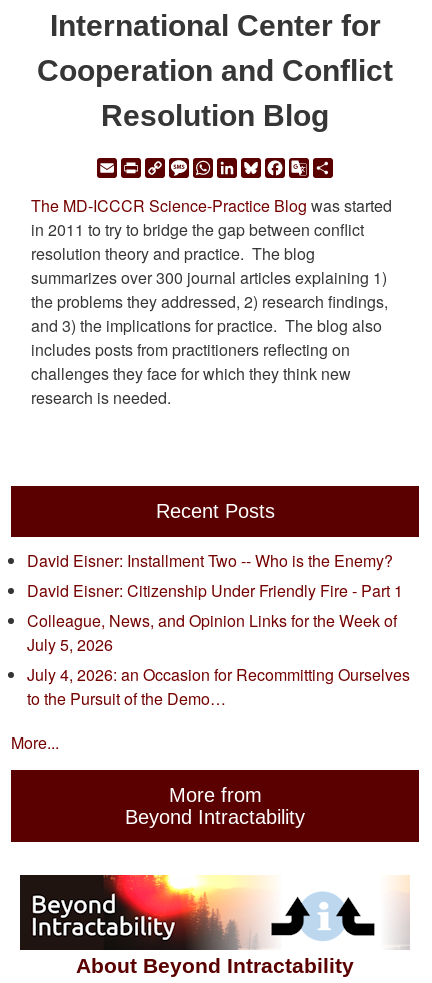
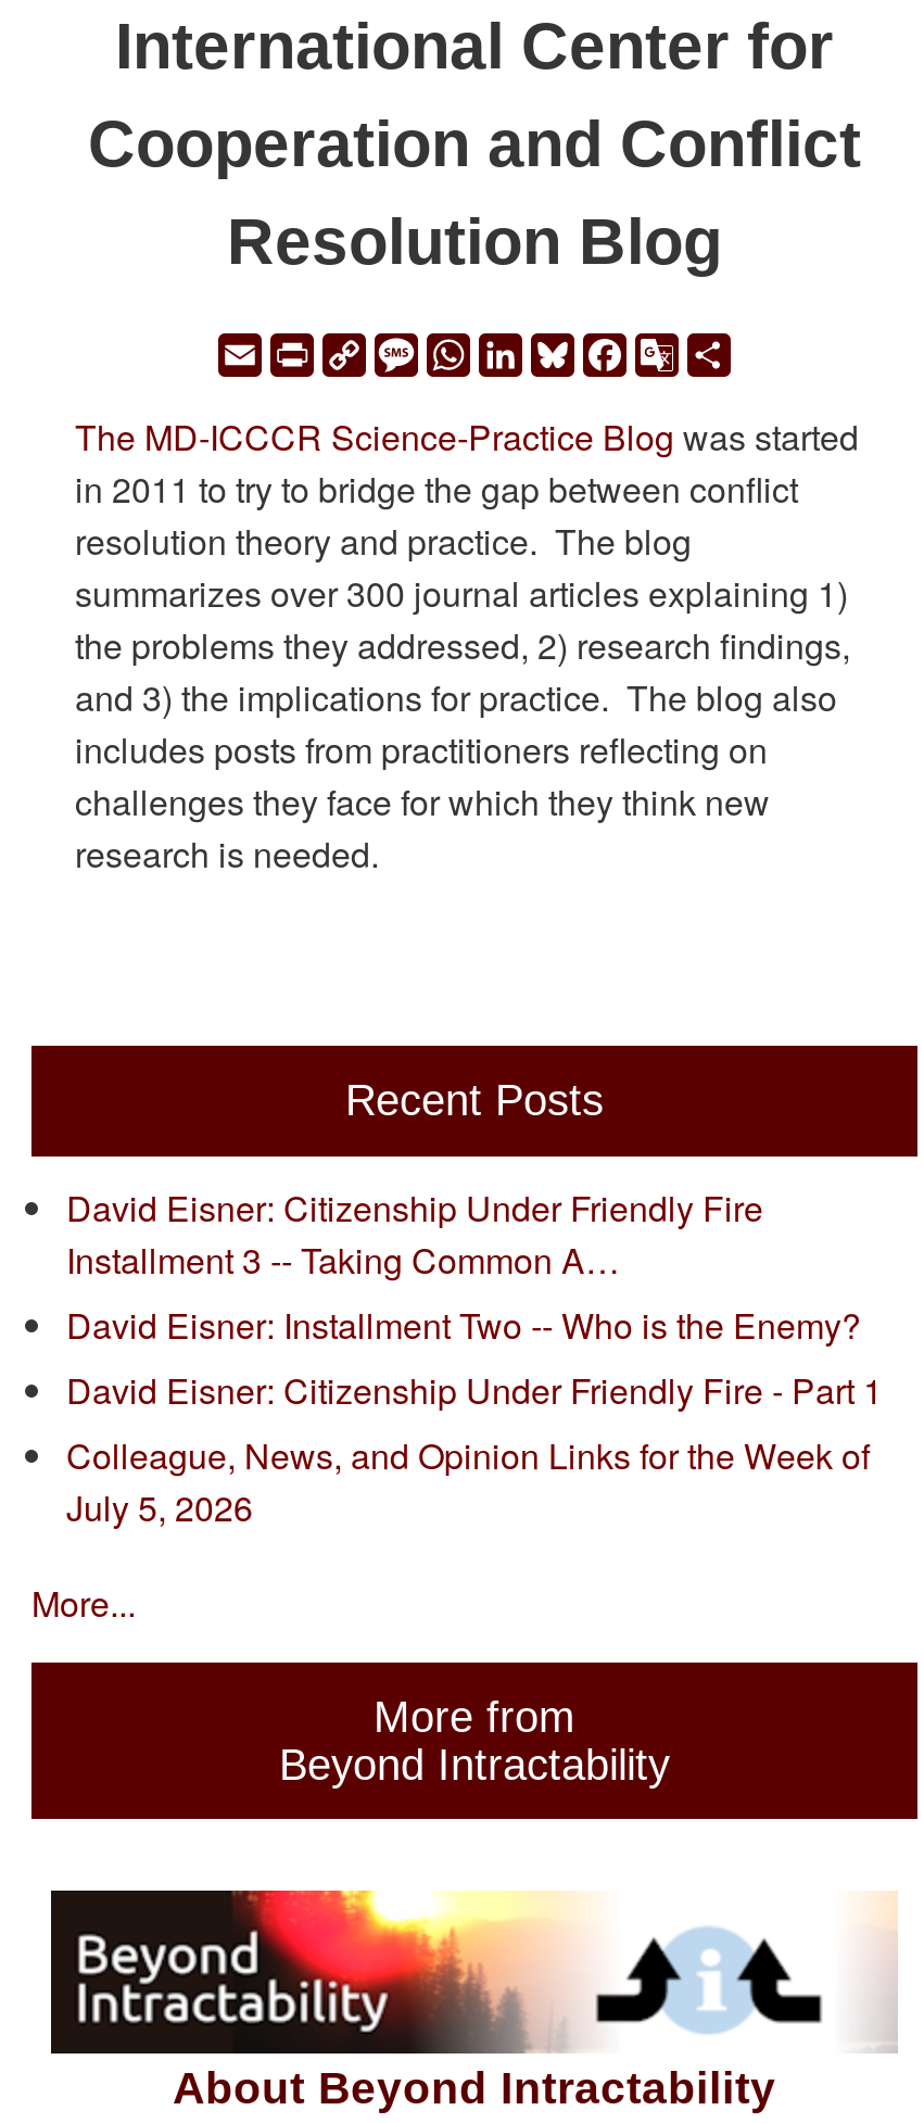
none -> [66,1182,763,1284] David Eisner: Citizenship Under Friendly Fire | Installment 3 -- Taking Common A…
moved [27,549,403,656] -> [66,1299,883,1531]: David Eisner: Installment Two -- Who is the Enemy? | David Eisner: Citizenship Under Friendly Fire - Part 1 | Colleague, News, and Opinion Links for the Week of | July 5, 2026
[27,663,410,710] July 4, 2026: an Occasion for Recommitting Ourselves | to the Pursuit of the Demo… -> none

